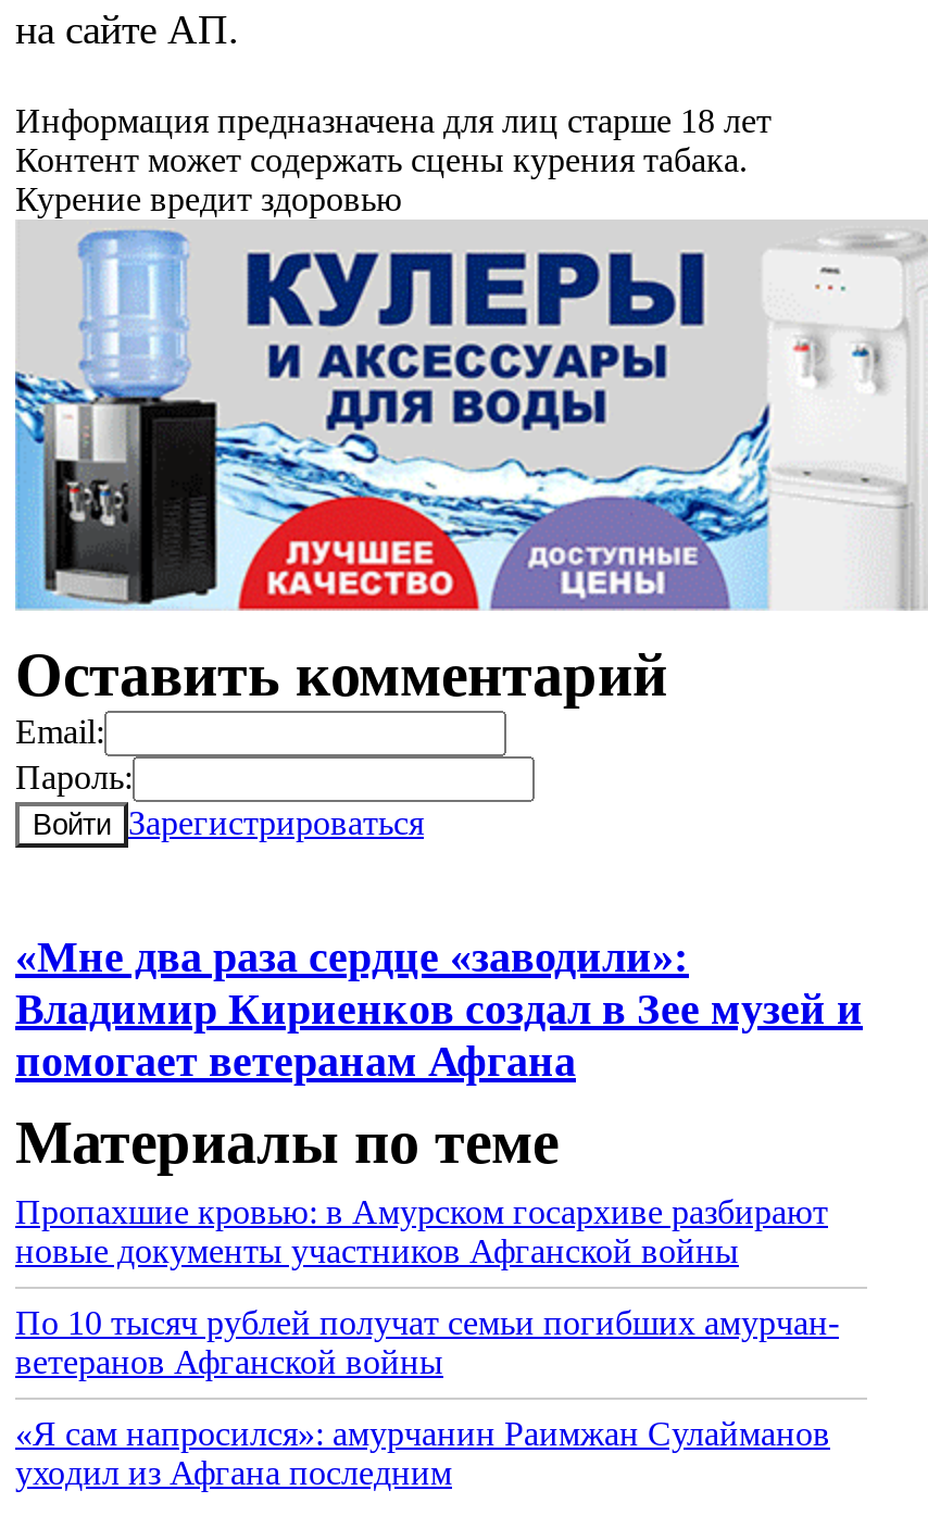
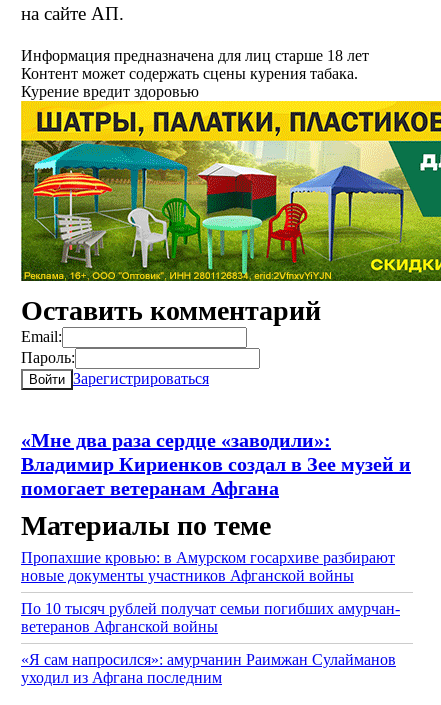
[13,220,921,613] [image] -> [20,100,438,282] [image]

